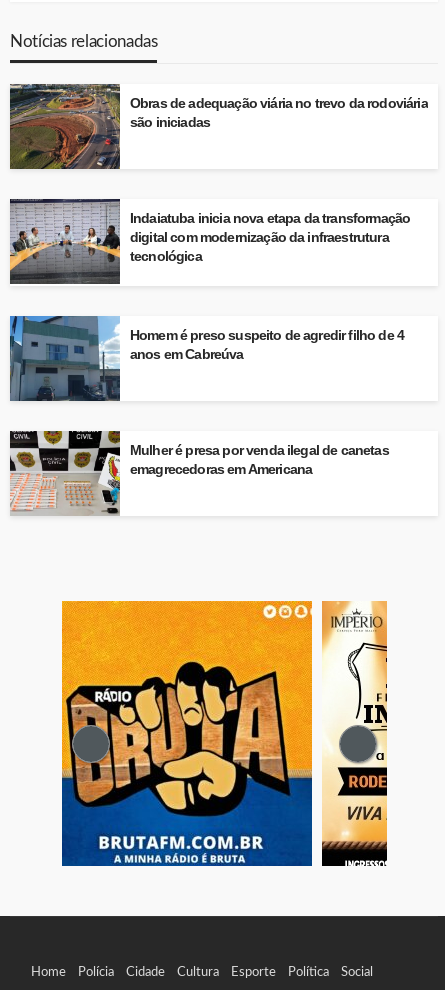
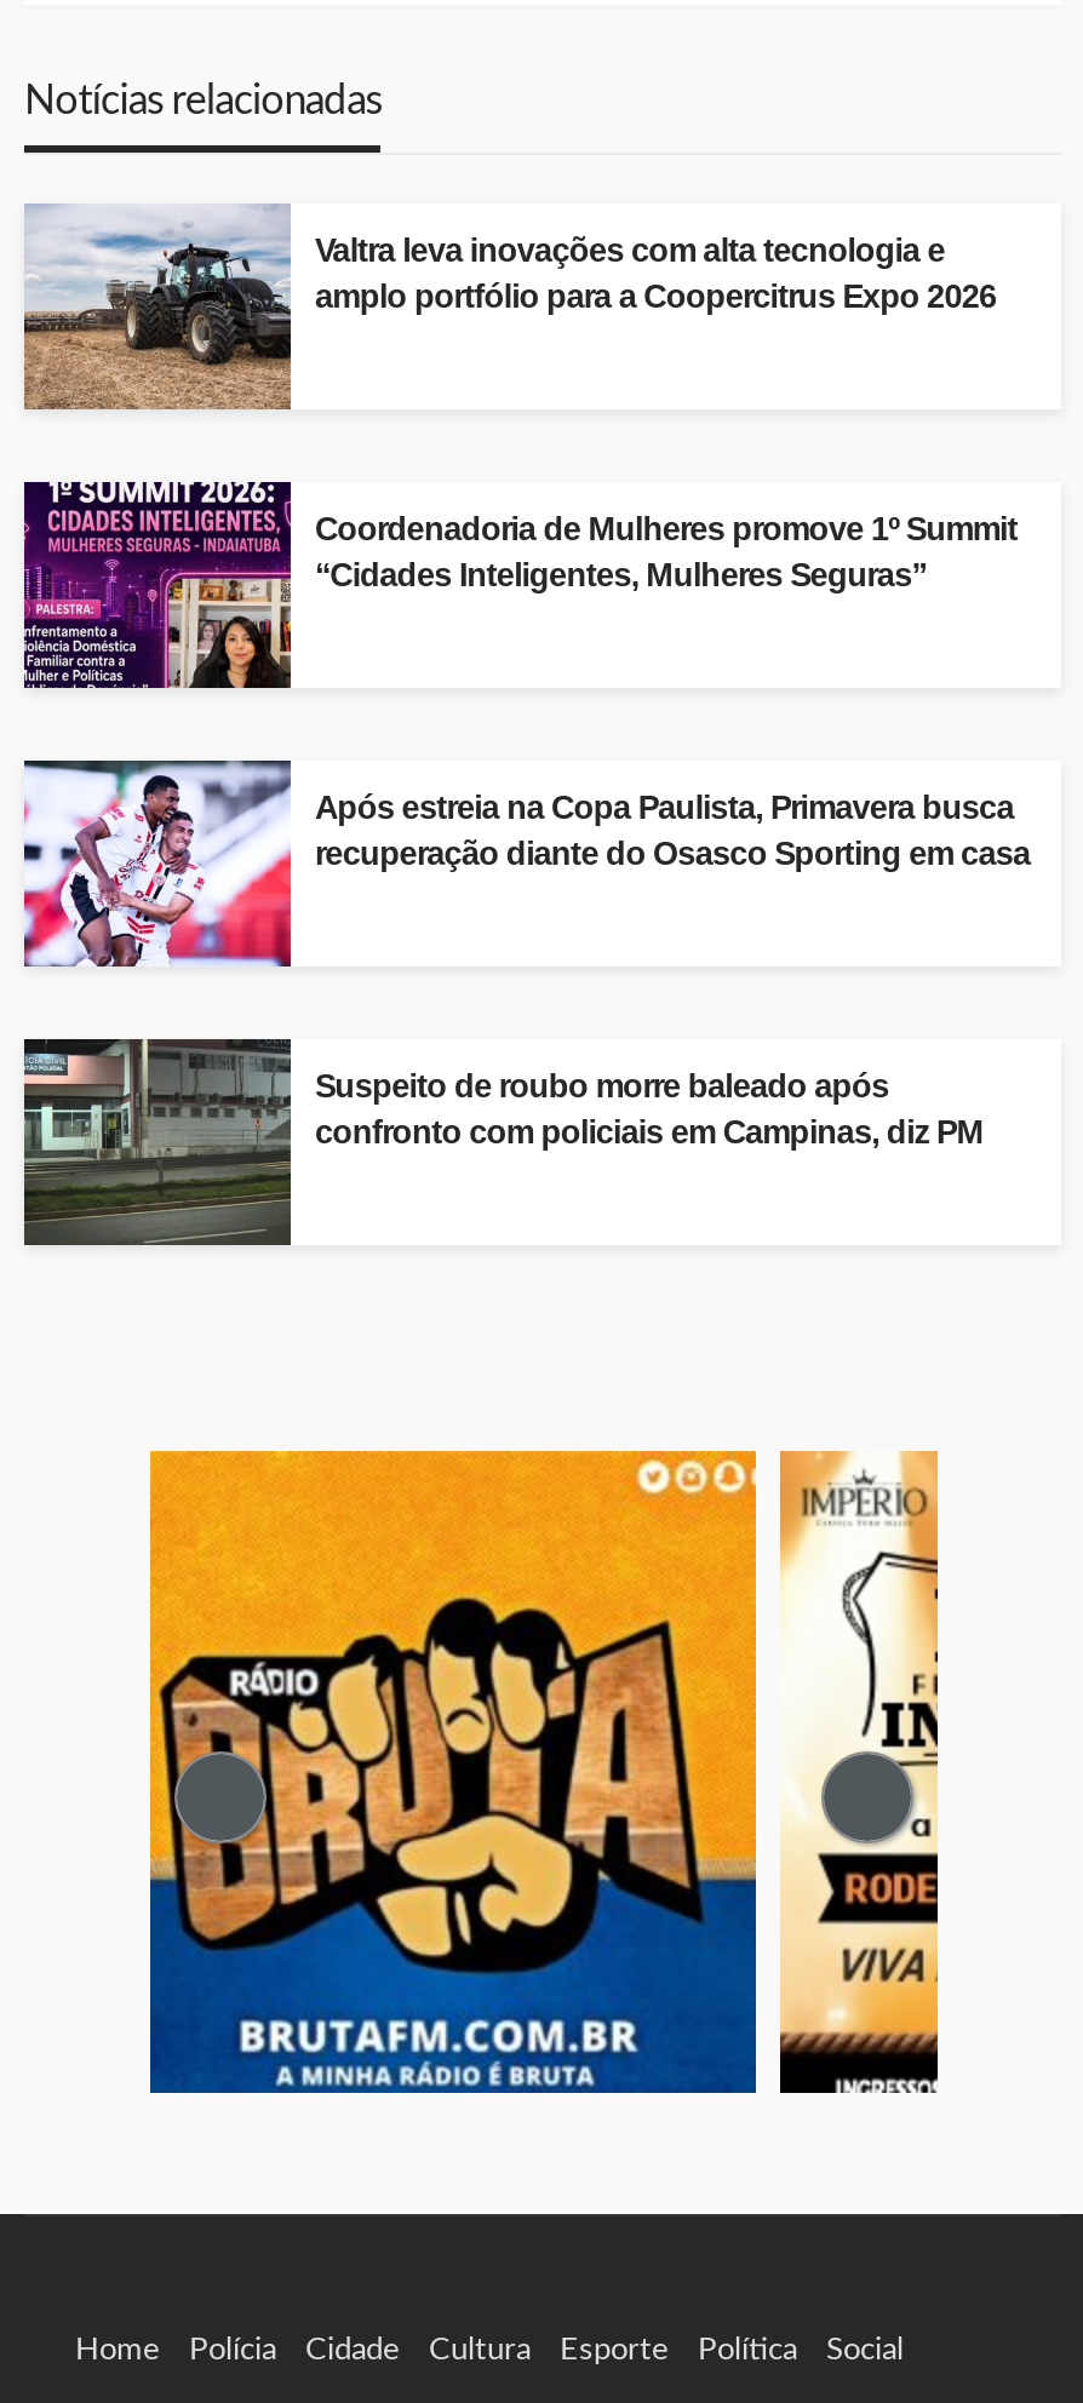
[9,83,428,170] [image] | Obras de adequação viária no trevo da rodoviária | são iniciadas -> [24,203,996,412] [image] | Valtra leva inovações com alta tecnologia e | amplo portfólio para a Coopercitrus Expo 2026
[9,199,410,284] [image] | Indaiatuba inicia nova etapa da transformação | digital com modernização da infraestrutura | tecnológica -> [22,482,1017,690] [image] | Coordenadoria de Mulheres promove 1º Summit | “Cidades Inteligentes, Mulheres Seguras”
[9,315,404,402] [image] | Homem é preso suspeito de agredir filho de 4 | anos em Cabreúva -> [24,758,1030,967] [image] | Após estreia na Copa Paulista, Primavera busca | recuperação diante do Osasco Sporting em casa
[10,430,389,515] [image] | Mulher é presa por venda ilegal de canetas | emagrecedoras em Americana -> [22,1037,983,1245] [image] | Suspeito de roubo morre baleado após | confronto com policiais em Campinas, diz PM

